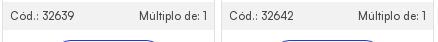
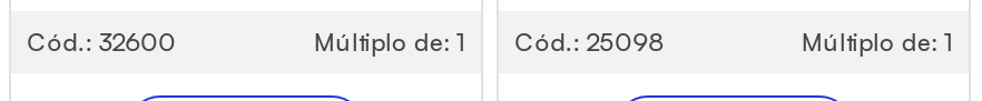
[10,9,74,23] Cód.: 32639 -> [27,27,176,58] Cód.: 32600
[139,9,293,23] Múltiplo de: 1 Cód.: 32642 -> [314,27,664,58] Múltiplo de: 1 Cód.: 25098

